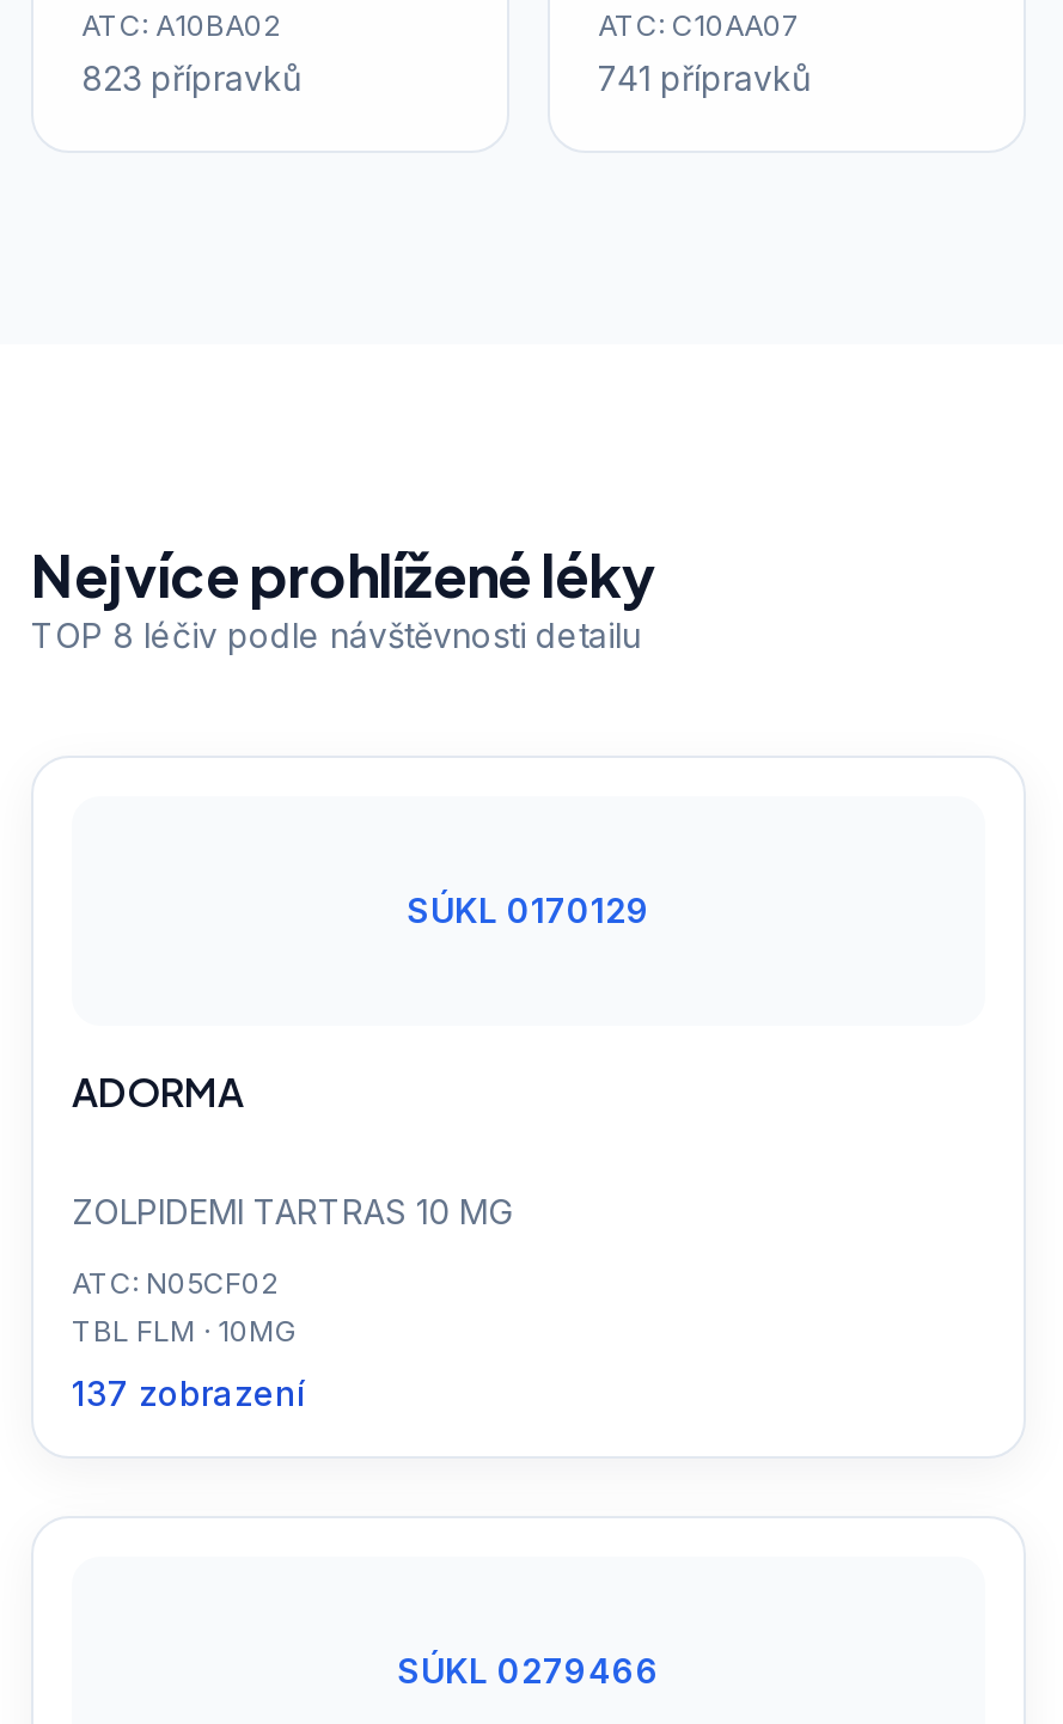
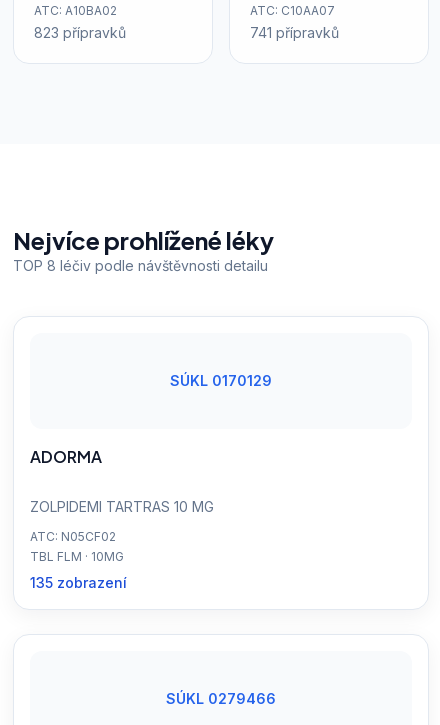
[72,1373,306,1413] 137 zobrazení -> [30,574,127,591] 135 zobrazení

